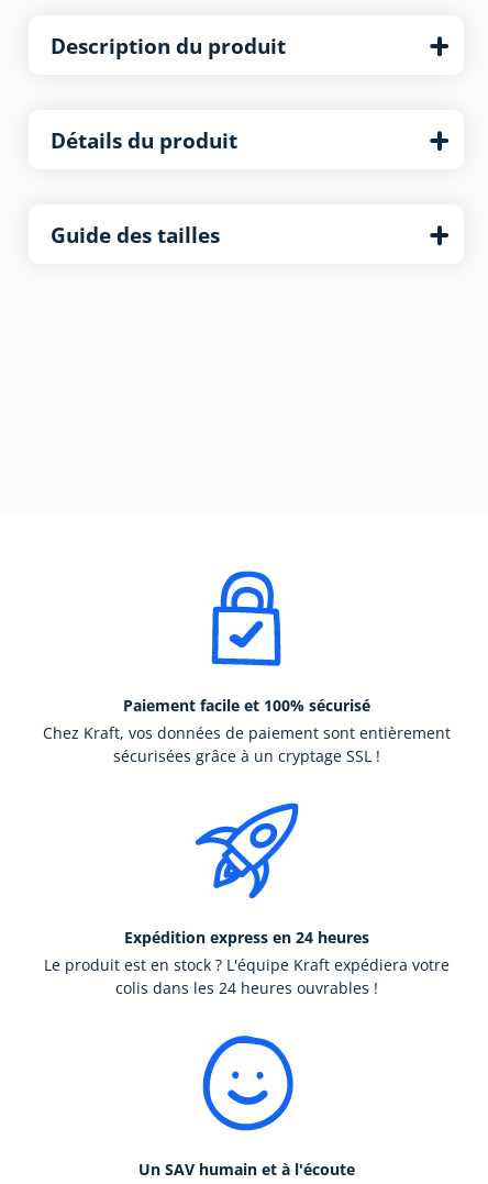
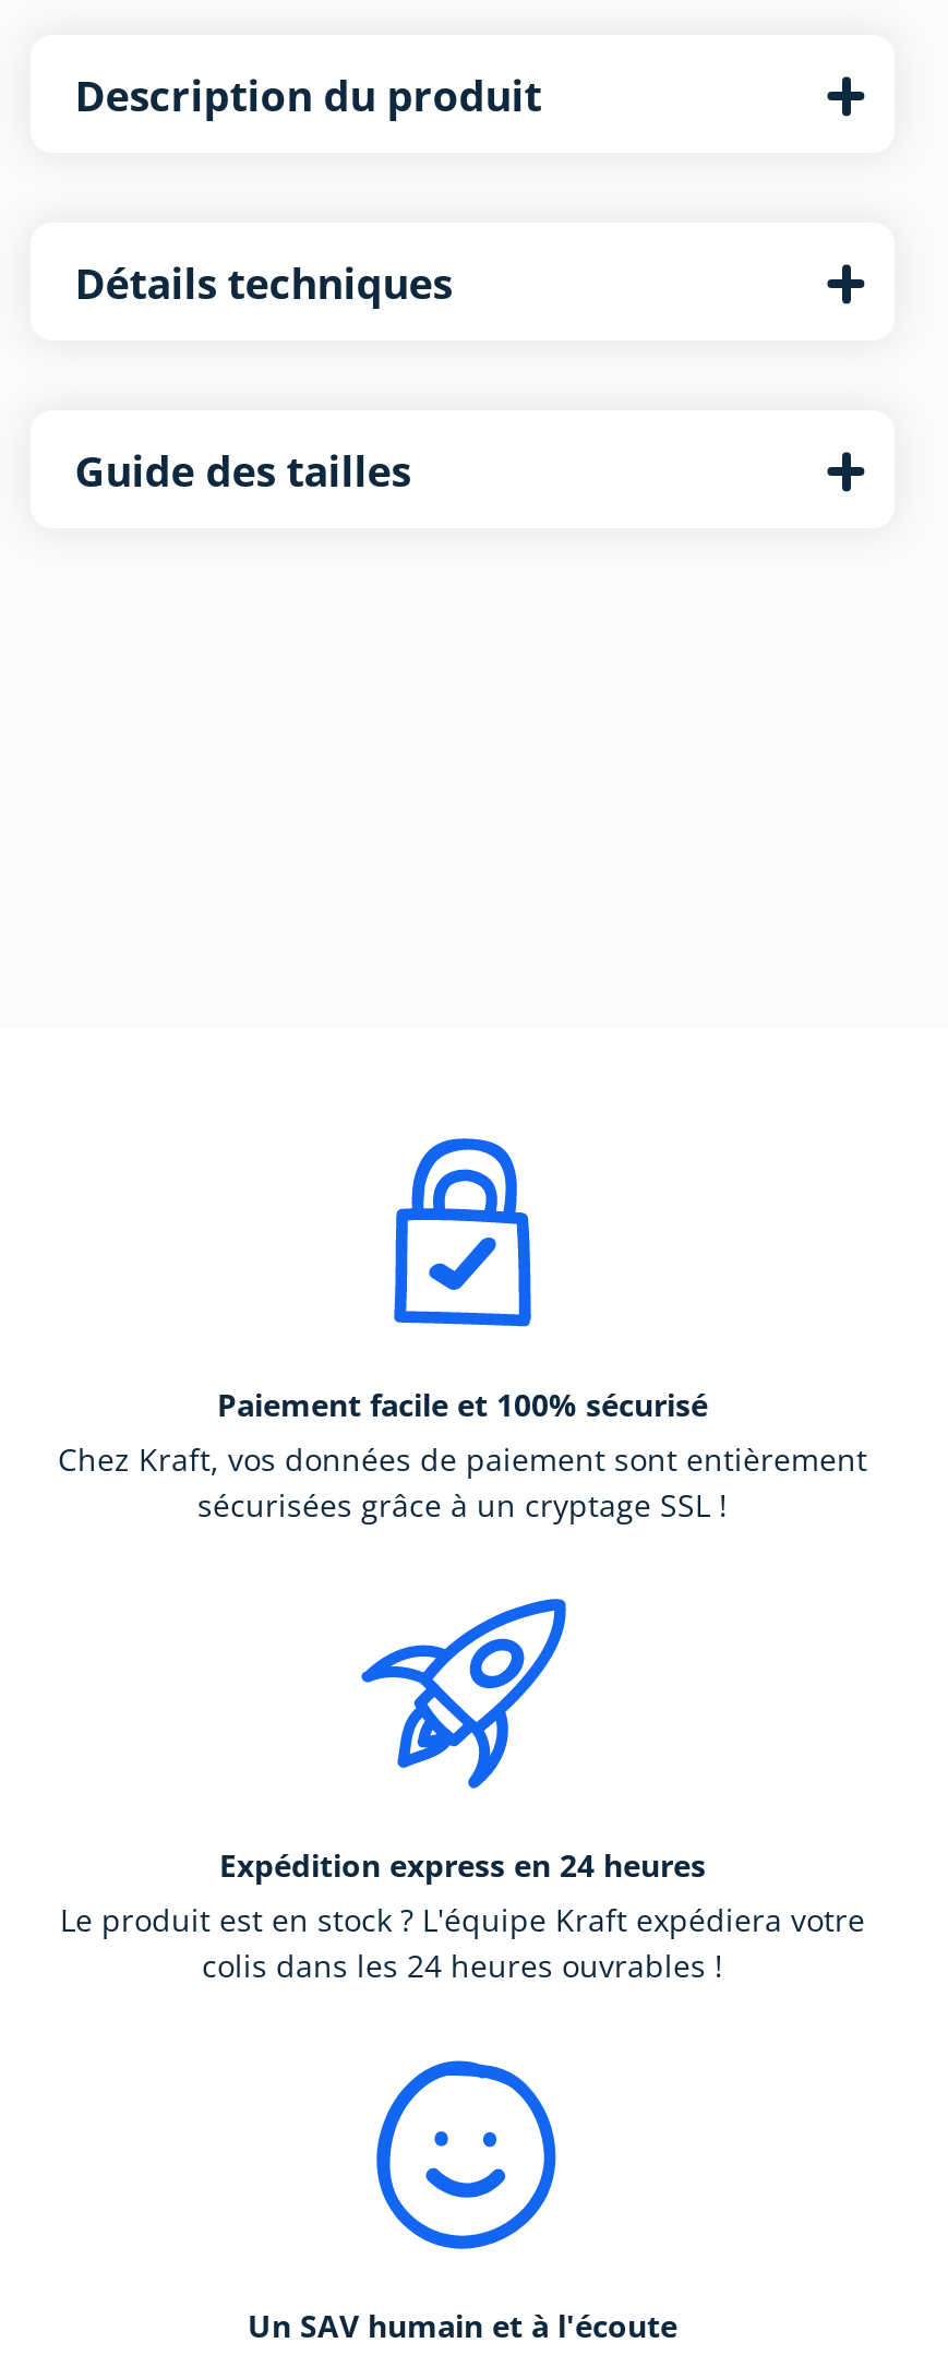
[51,126,238,156] Détails du produit -> [75,254,452,313] Détails techniques

